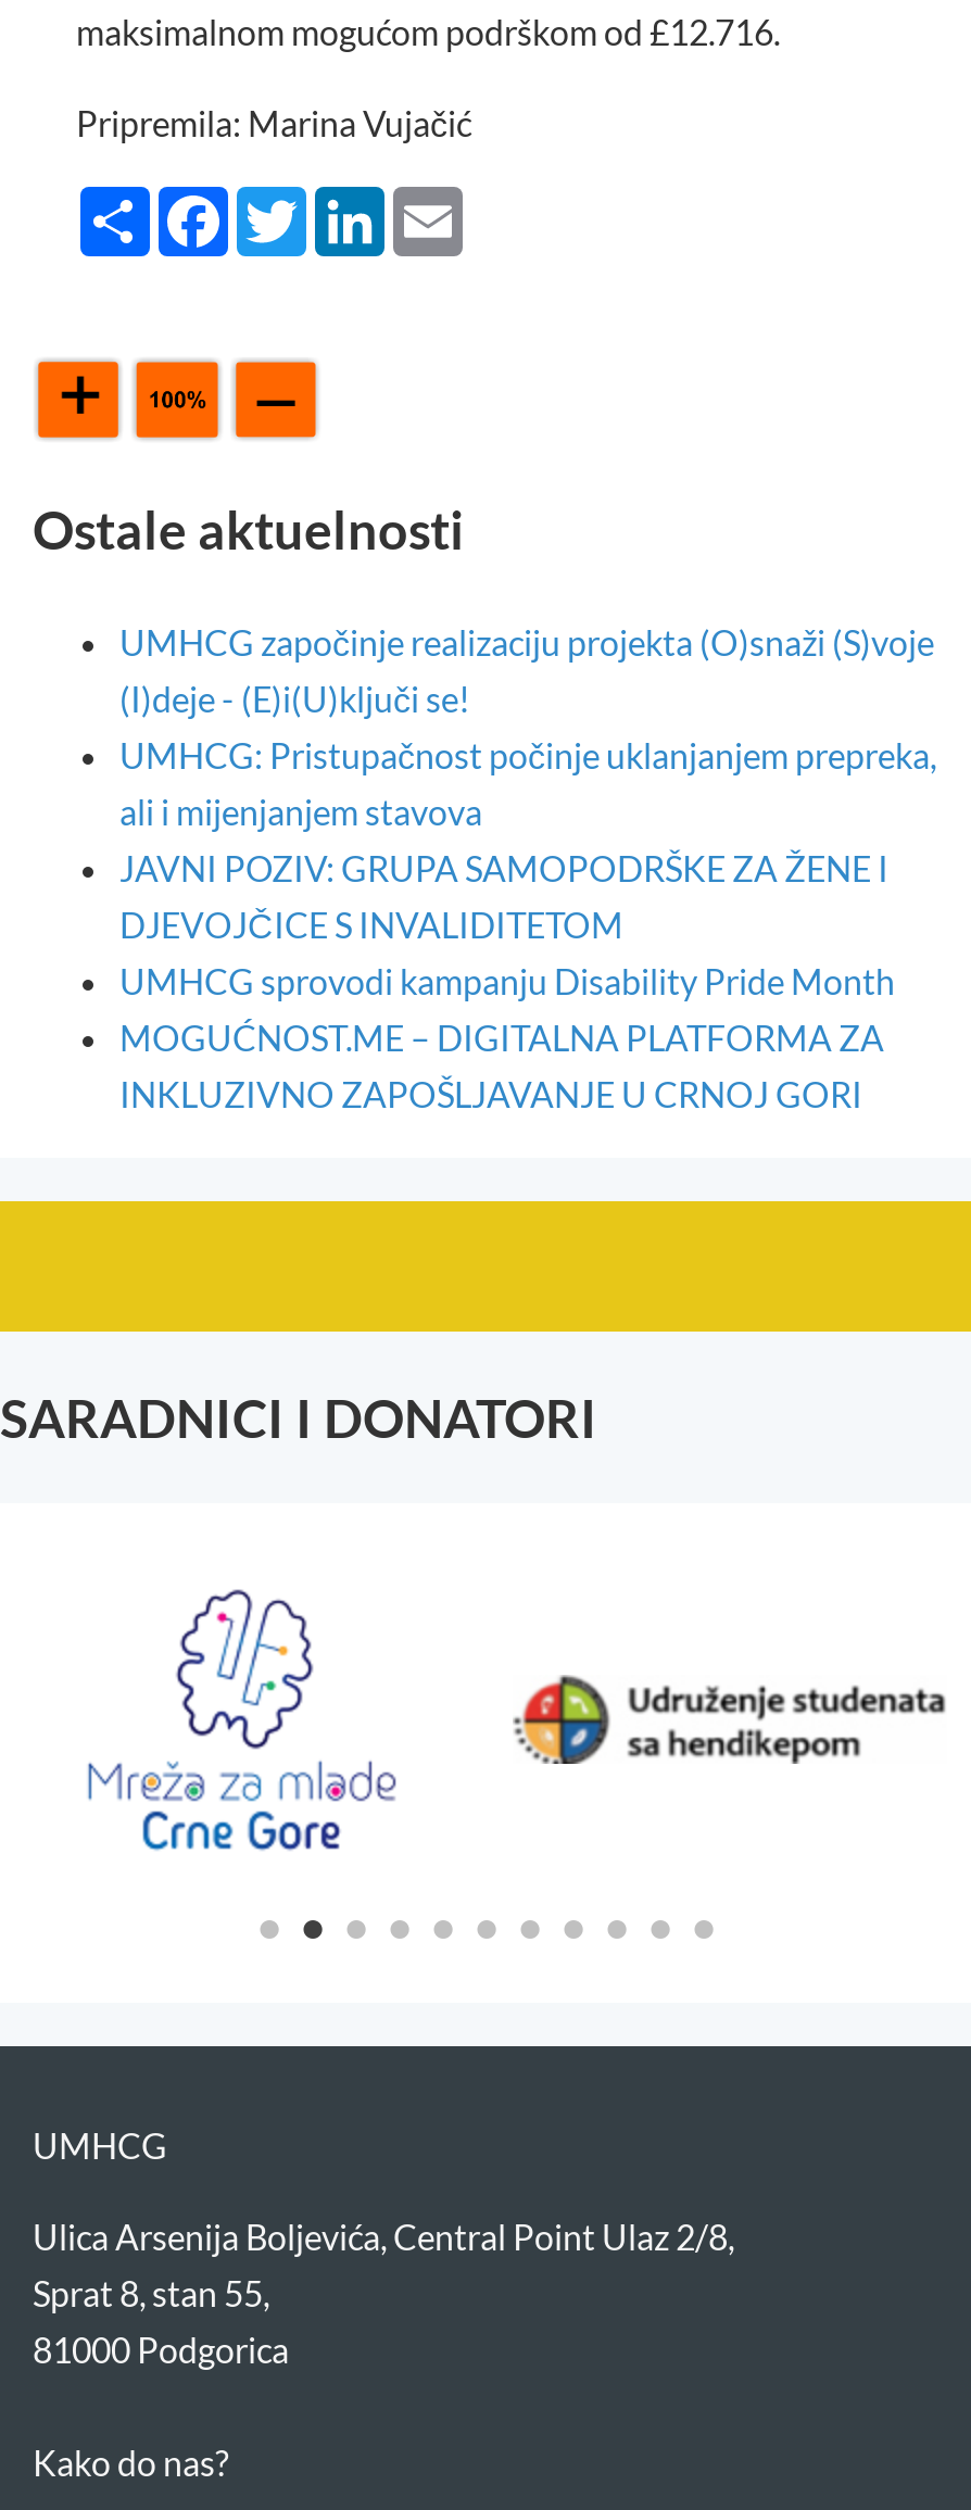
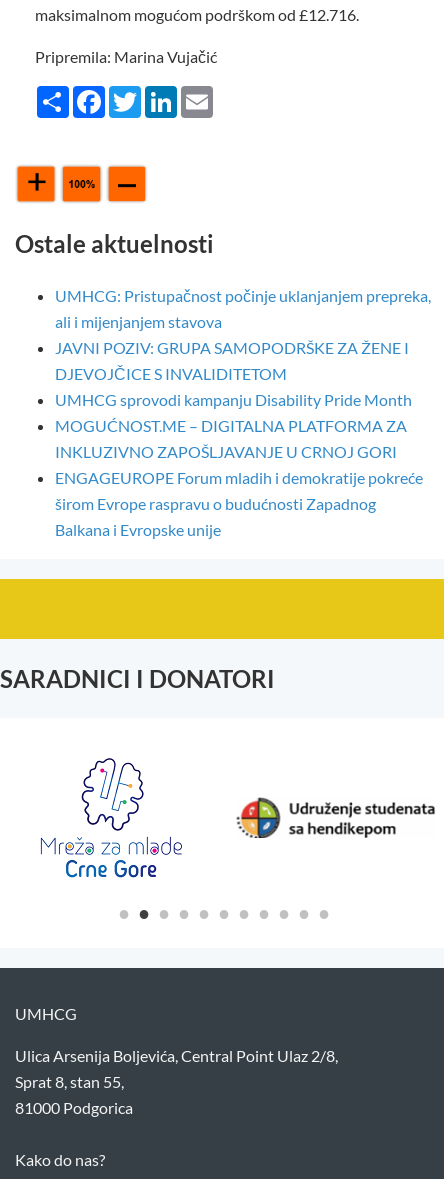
[119,621,934,719] UMHCG započinje realizaciju projekta (O)snaži (S)voje | (I)deje - (E)i(U)ključi se! -> none
moved [119,734,936,1115] -> [55,286,431,461]: UMHCG: Pristupačnost počinje uklanjanjem prepreka, | ali i mijenjanjem stavova | JAVNI POZIV: GRUPA SAMOPODRŠKE ZA ŽENE I | DJEVOJČICE S INVALIDITETOM | UMHCG sprovodi kampanju Disability Pride Month | MOGUĆNOST.ME – DIGITALNA PLATFORMA ZA | INKLUZIVNO ZAPOŠLJAVANJE U CRNOJ GORI
none -> [55,468,423,539] ENGAGEUROPE Forum mladih i demokratije pokreće | širom Evrope raspravu o budućnosti Zapadnog | Balkana i Evropske unije

